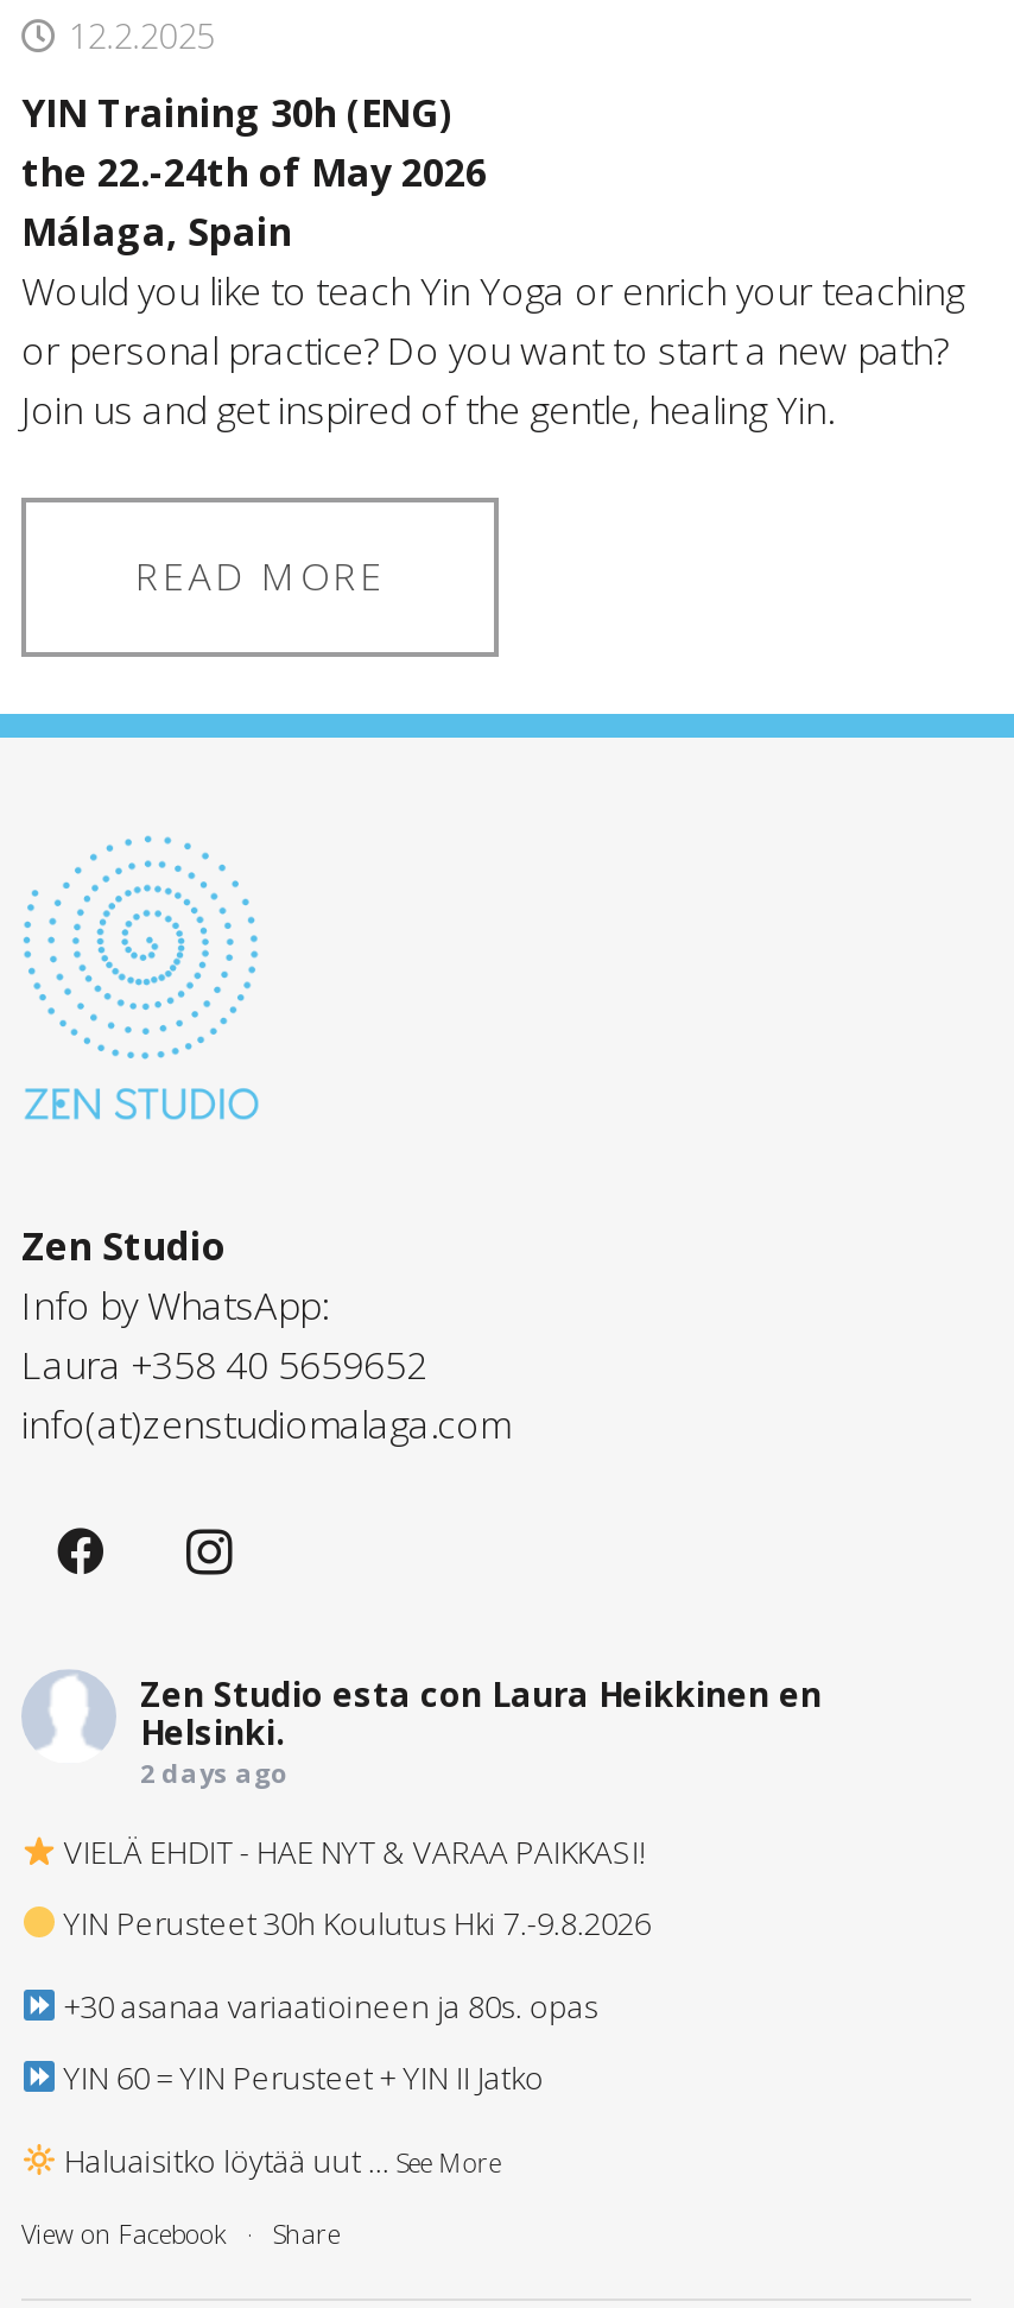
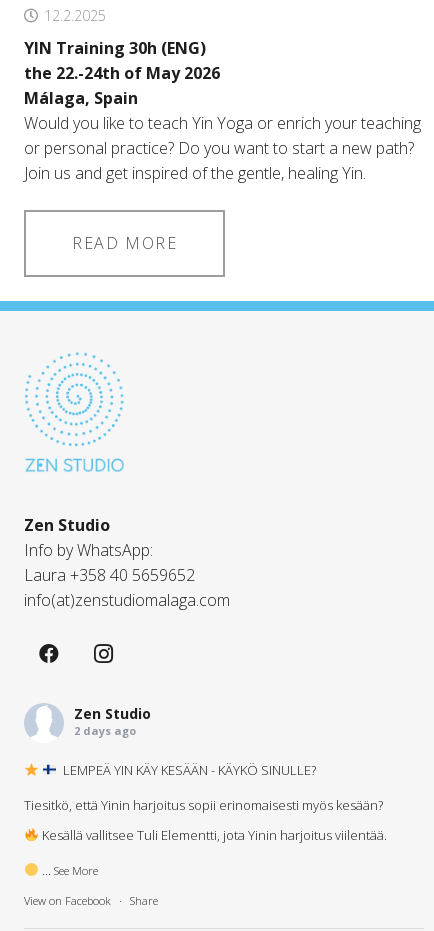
[140,1672,822,1755] Zen Studio esta con Laura Heikkinen en | Helsinki. -> [74,704,151,723] Zen Studio
[57,1831,650,2182] VIELÄ EHDIT - HAE NYT & VARAA PAIKKASI! | YIN Perusteet 30h Koulutus Hki 7.-9.8.2026 | +30 asanaa variaatioineen ja 80s. opas | YIN 60 = YIN Perusteet + YIN II Jatko | Haluaisitko löytää uut ... See More -> [24,761,390,879] LEMPEÄ YIN KÄY KESÄÄN - KÄYKÖ SINULLE? | Tiesitkö, että Yinin harjoitus sopii erinomaisesti myös kesään? | Kesällä vallitsee Tuli Elementti, jota Yinin harjoitus viilentää. | ... See More

